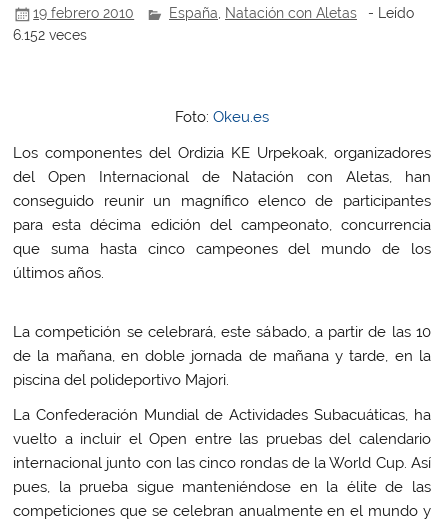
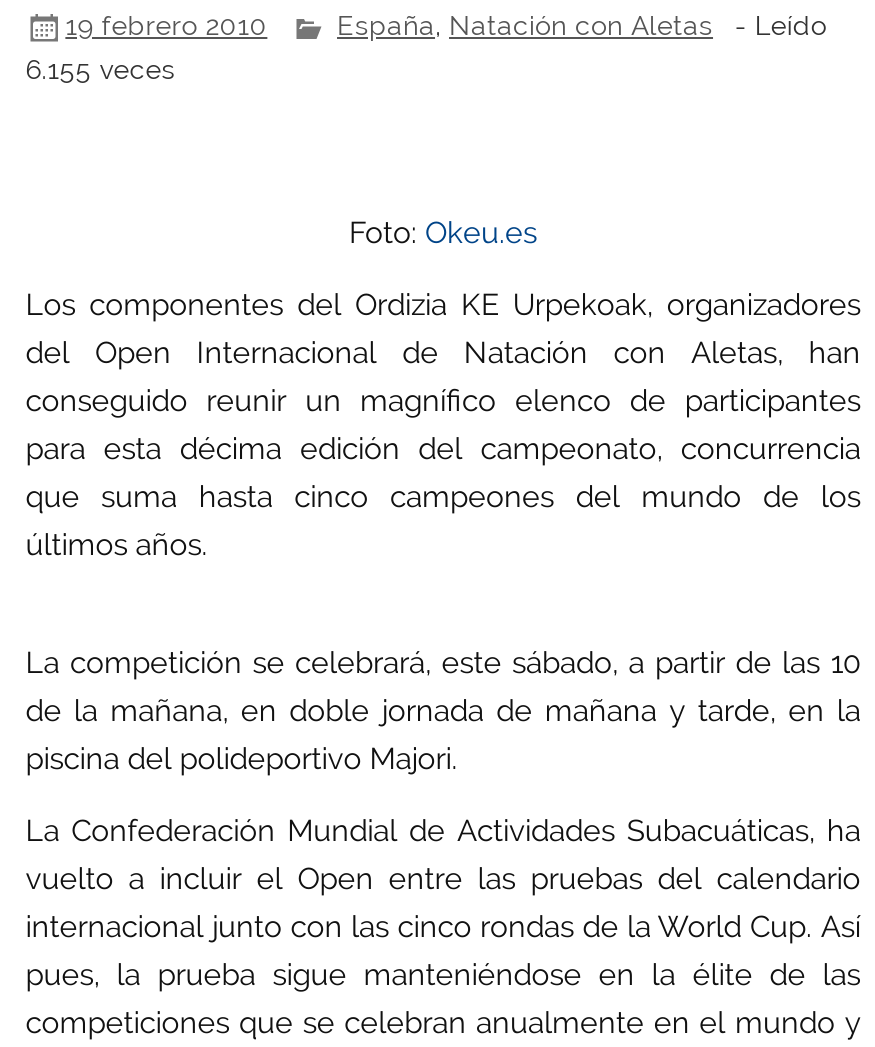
[13,27,87,43] 6.152 veces -> [25,52,175,84] 6.155 veces

